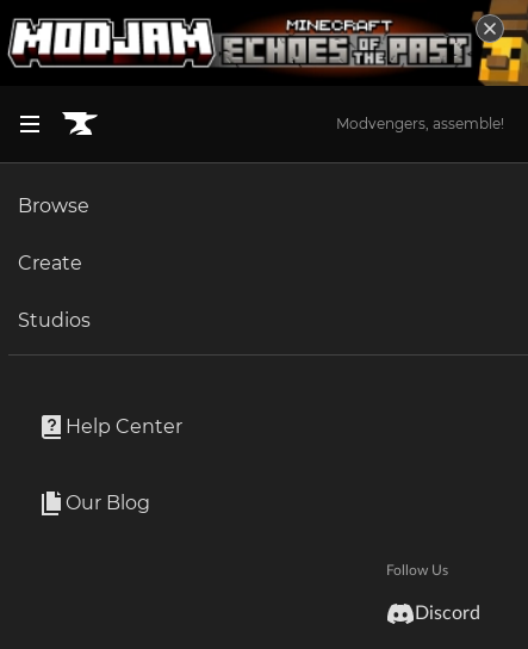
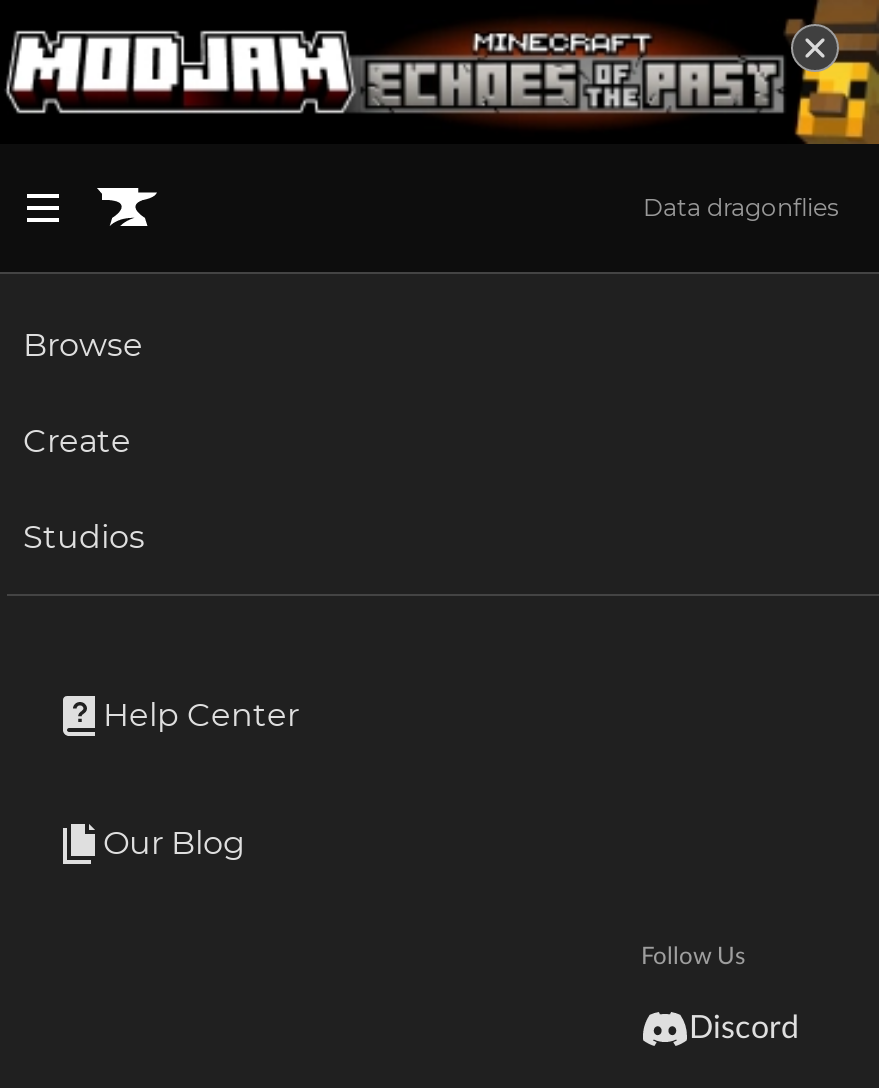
[336,114,504,132] Modvengers, assemble! -> [643,191,839,221] Data dragonflies

